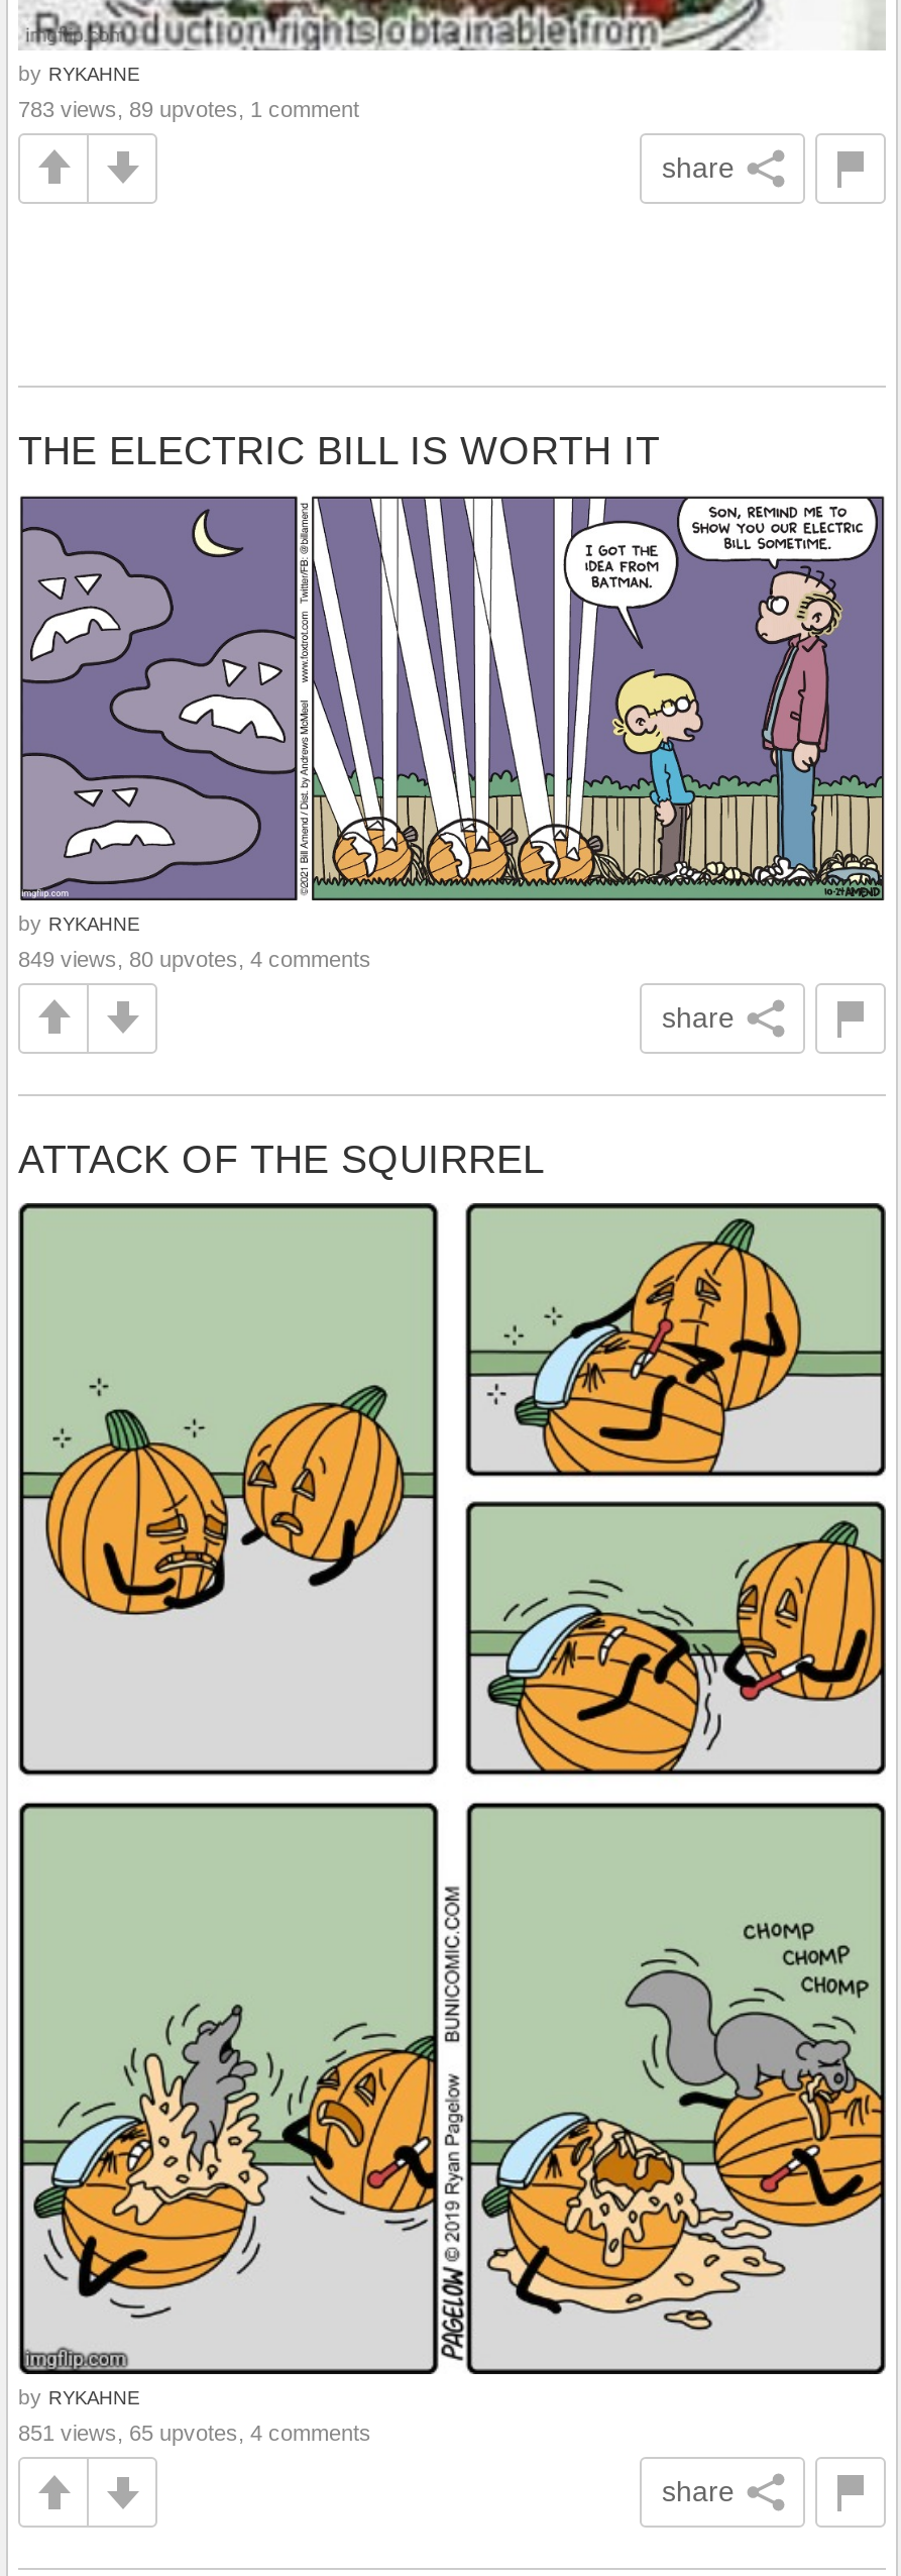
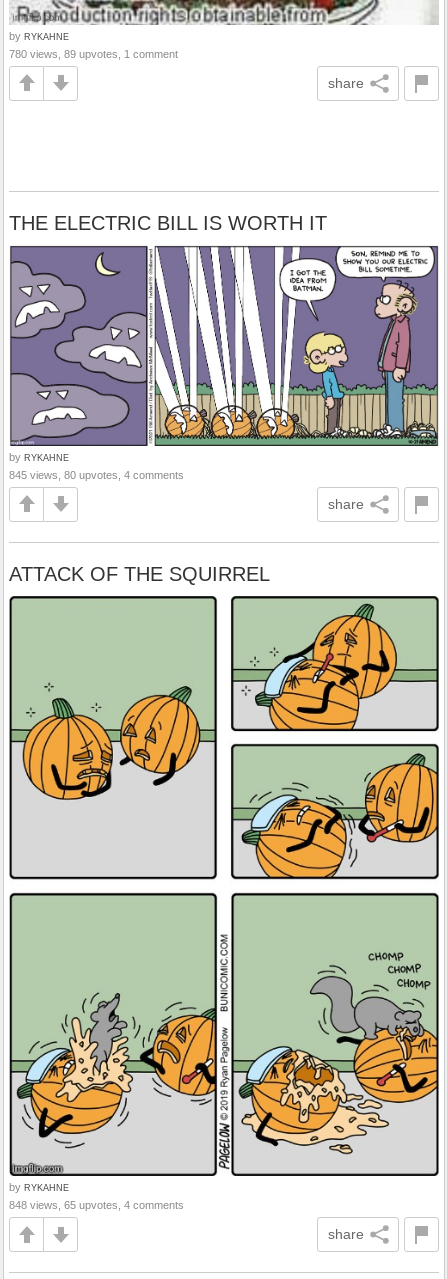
[18,96,359,120] 783 views, 89 upvotes, 1 comment -> [9,48,178,60] 780 views, 89 upvotes, 1 comment
[18,947,371,971] 849 views, 80 upvotes, 4 comments -> [9,469,184,481] 845 views, 80 upvotes, 4 comments
[18,2421,371,2446] 851 views, 65 upvotes, 4 comments -> [9,1199,184,1211] 848 views, 65 upvotes, 4 comments

